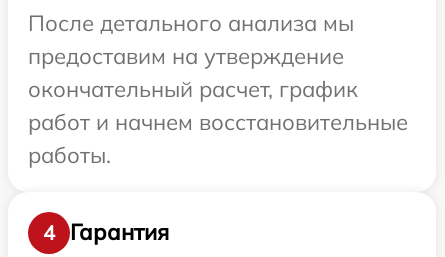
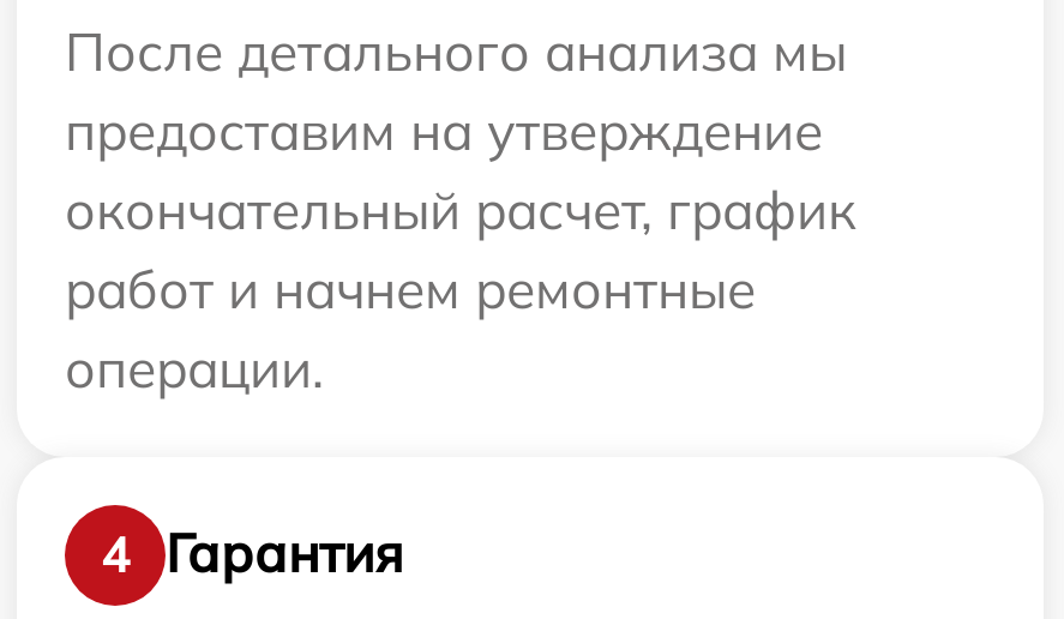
[28,108,408,169] работ и начнем восстановительные | работы. -> [65,255,756,401] работ и начнем ремонтные | операции.

